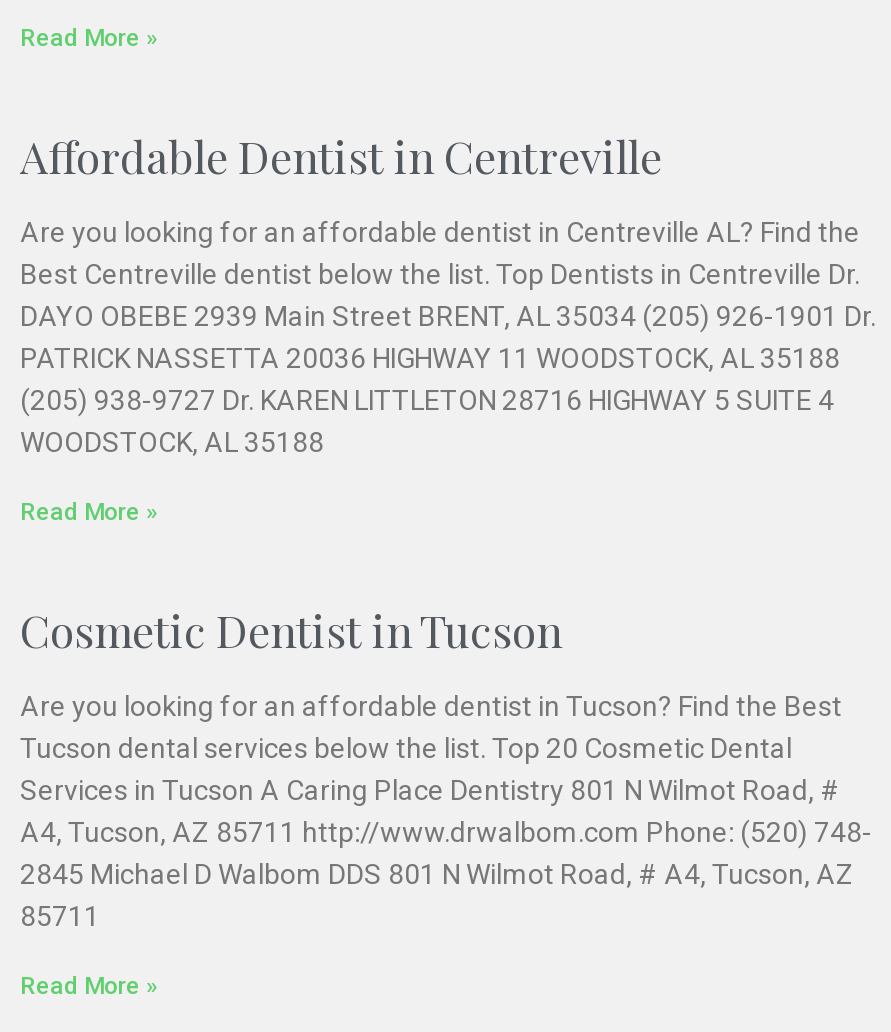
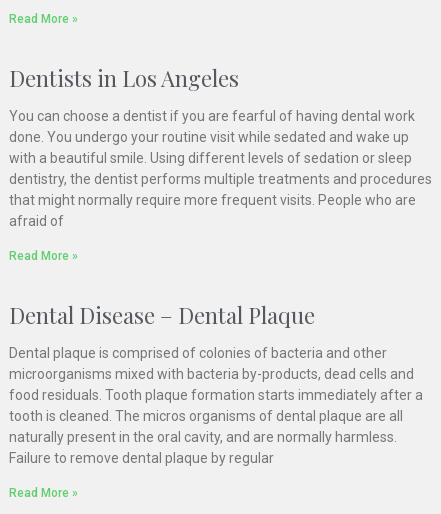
[20,126,662,186] Affordable Dentist in Centreville -> [9,63,239,93] Dentists in Los Angeles
[20,216,876,458] Are you looking for an affordable dentist in Centreville AL? Find the | Best Centreville dentist below the list. Top Dentists in Centreville Dr. | DAYO OBEBE 2939 Main Street BRENT, AL 35034 (205) 926-1901 Dr. | PATRICK NASSETTA 20036 HIGHWAY 11 WOODSTOCK, AL 35188 | (205) 938-9727 Dr. KAREN LITTLETON 28716 HIGHWAY 5 SUITE 4 | WOODSTOCK, AL 35188 -> [9,108,432,229] You can choose a dentist if you are fearful of having dental work | done. You undergo your routine visit while sedated and wake up | with a beautiful smile. Using different levels of sedation or sleep | dentistry, the dentist performs multiple treatments and procedures | that might normally require more frequent visits. People who are | afraid of
[20,600,562,660] Cosmetic Dentist in Tucson -> [9,300,315,330] Dental Disease – Dental Plaque
[20,690,872,932] Are you looking for an affordable dentist in Tucson? Find the Best | Tucson dental services below the list. Top 20 Cosmetic Dental | Services in Tucson A Caring Place Dentistry 801 N Wilmot Road, # | A4, Tucson, AZ 85711 http://www.drwalbom.com Phone: (520) 748- | 2845 Michael D Walbom DDS 801 N Wilmot Road, # A4, Tucson, AZ | 85711 -> [9,345,423,466] Dental plaque is comprised of colonies of bacteria and other | microorganisms mixed with bacteria by-products, dead cells and | food residuals. Tooth plaque formation starts immediately after a | tooth is cleaned. The micros organisms of dental plaque are all | naturally present in the oral cavity, and are normally harmless. | Failure to remove dental plaque by regular

